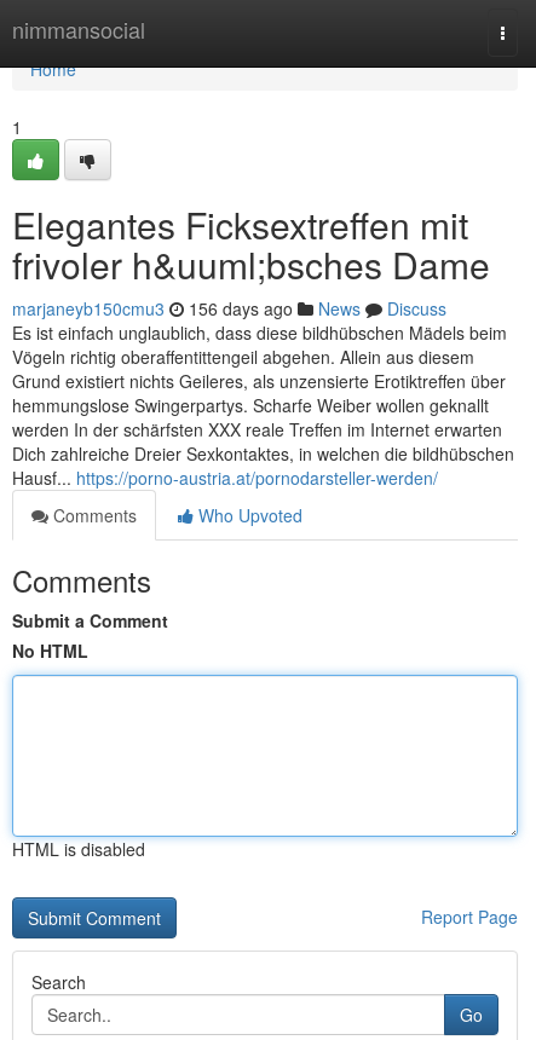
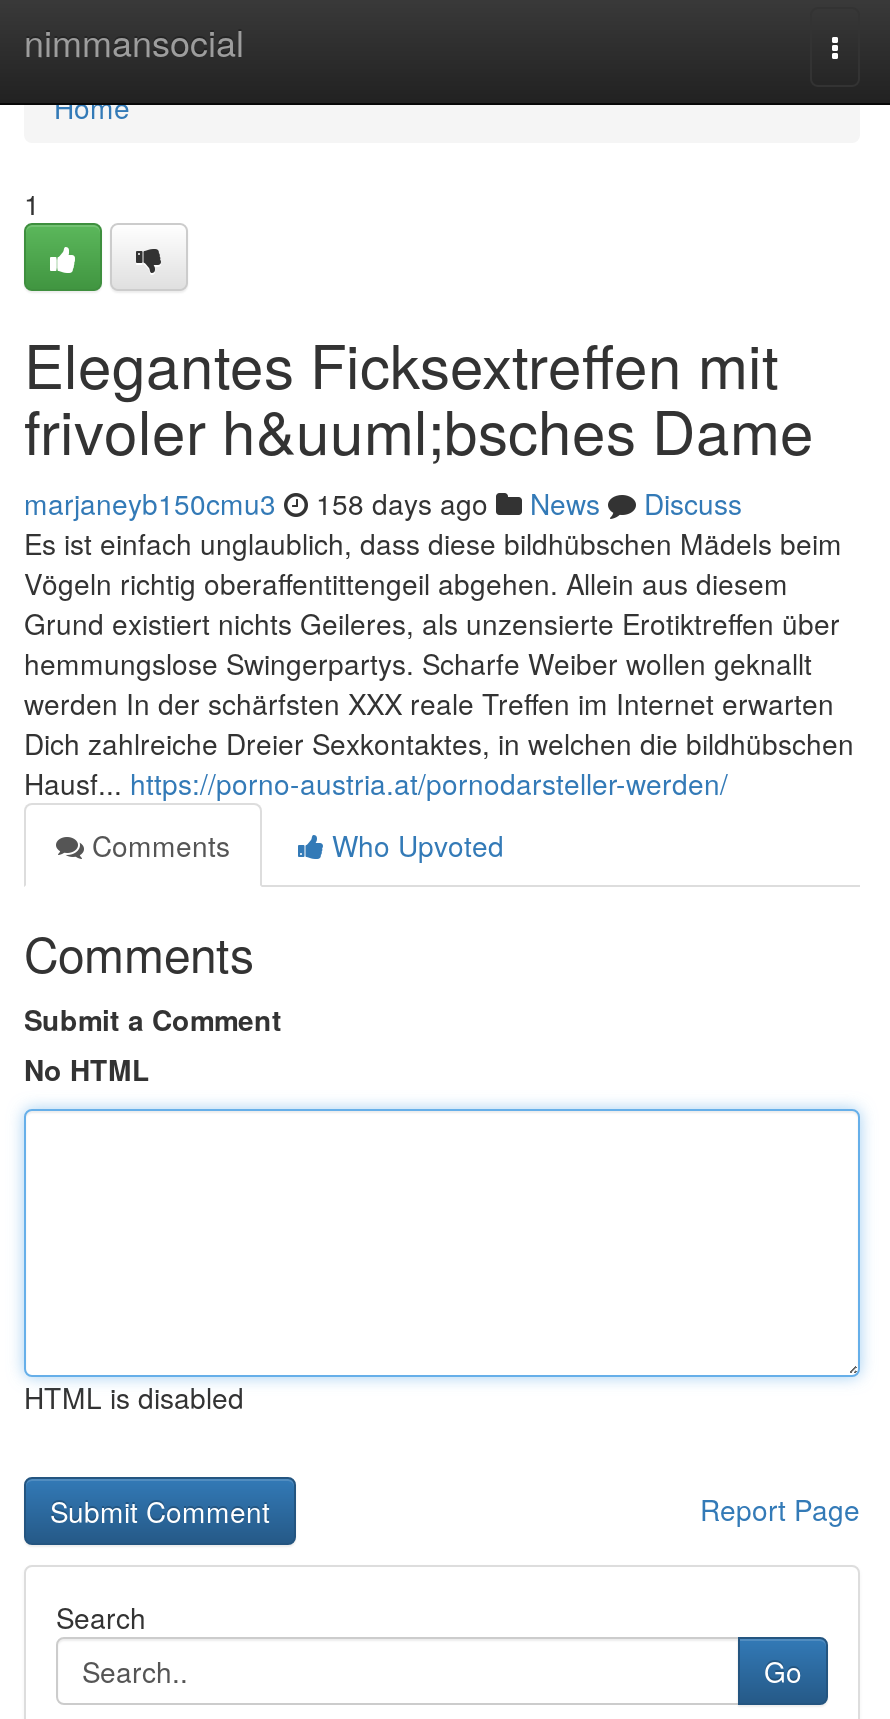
[12,296,446,320] marjaneyb150cmu3 156 days ago News Discuss -> [24,483,742,523] marjaneyb150cmu3 158 days ago News Discuss

